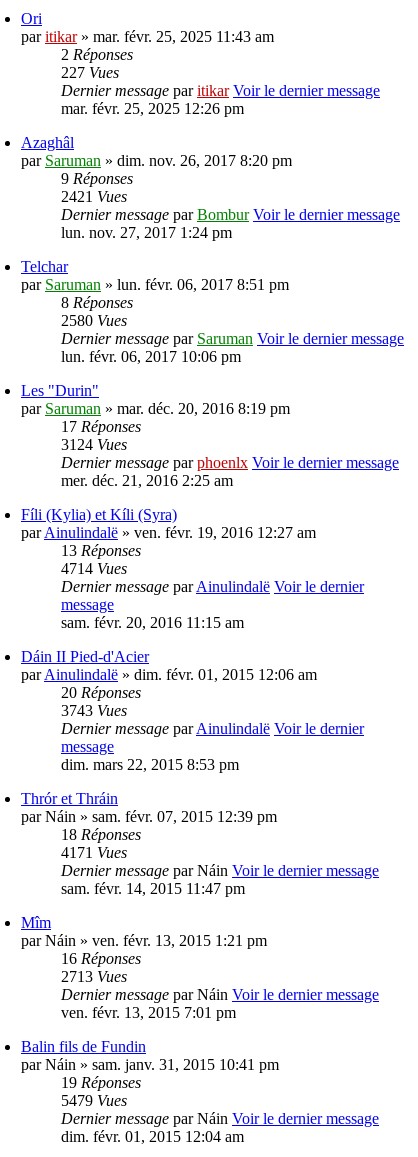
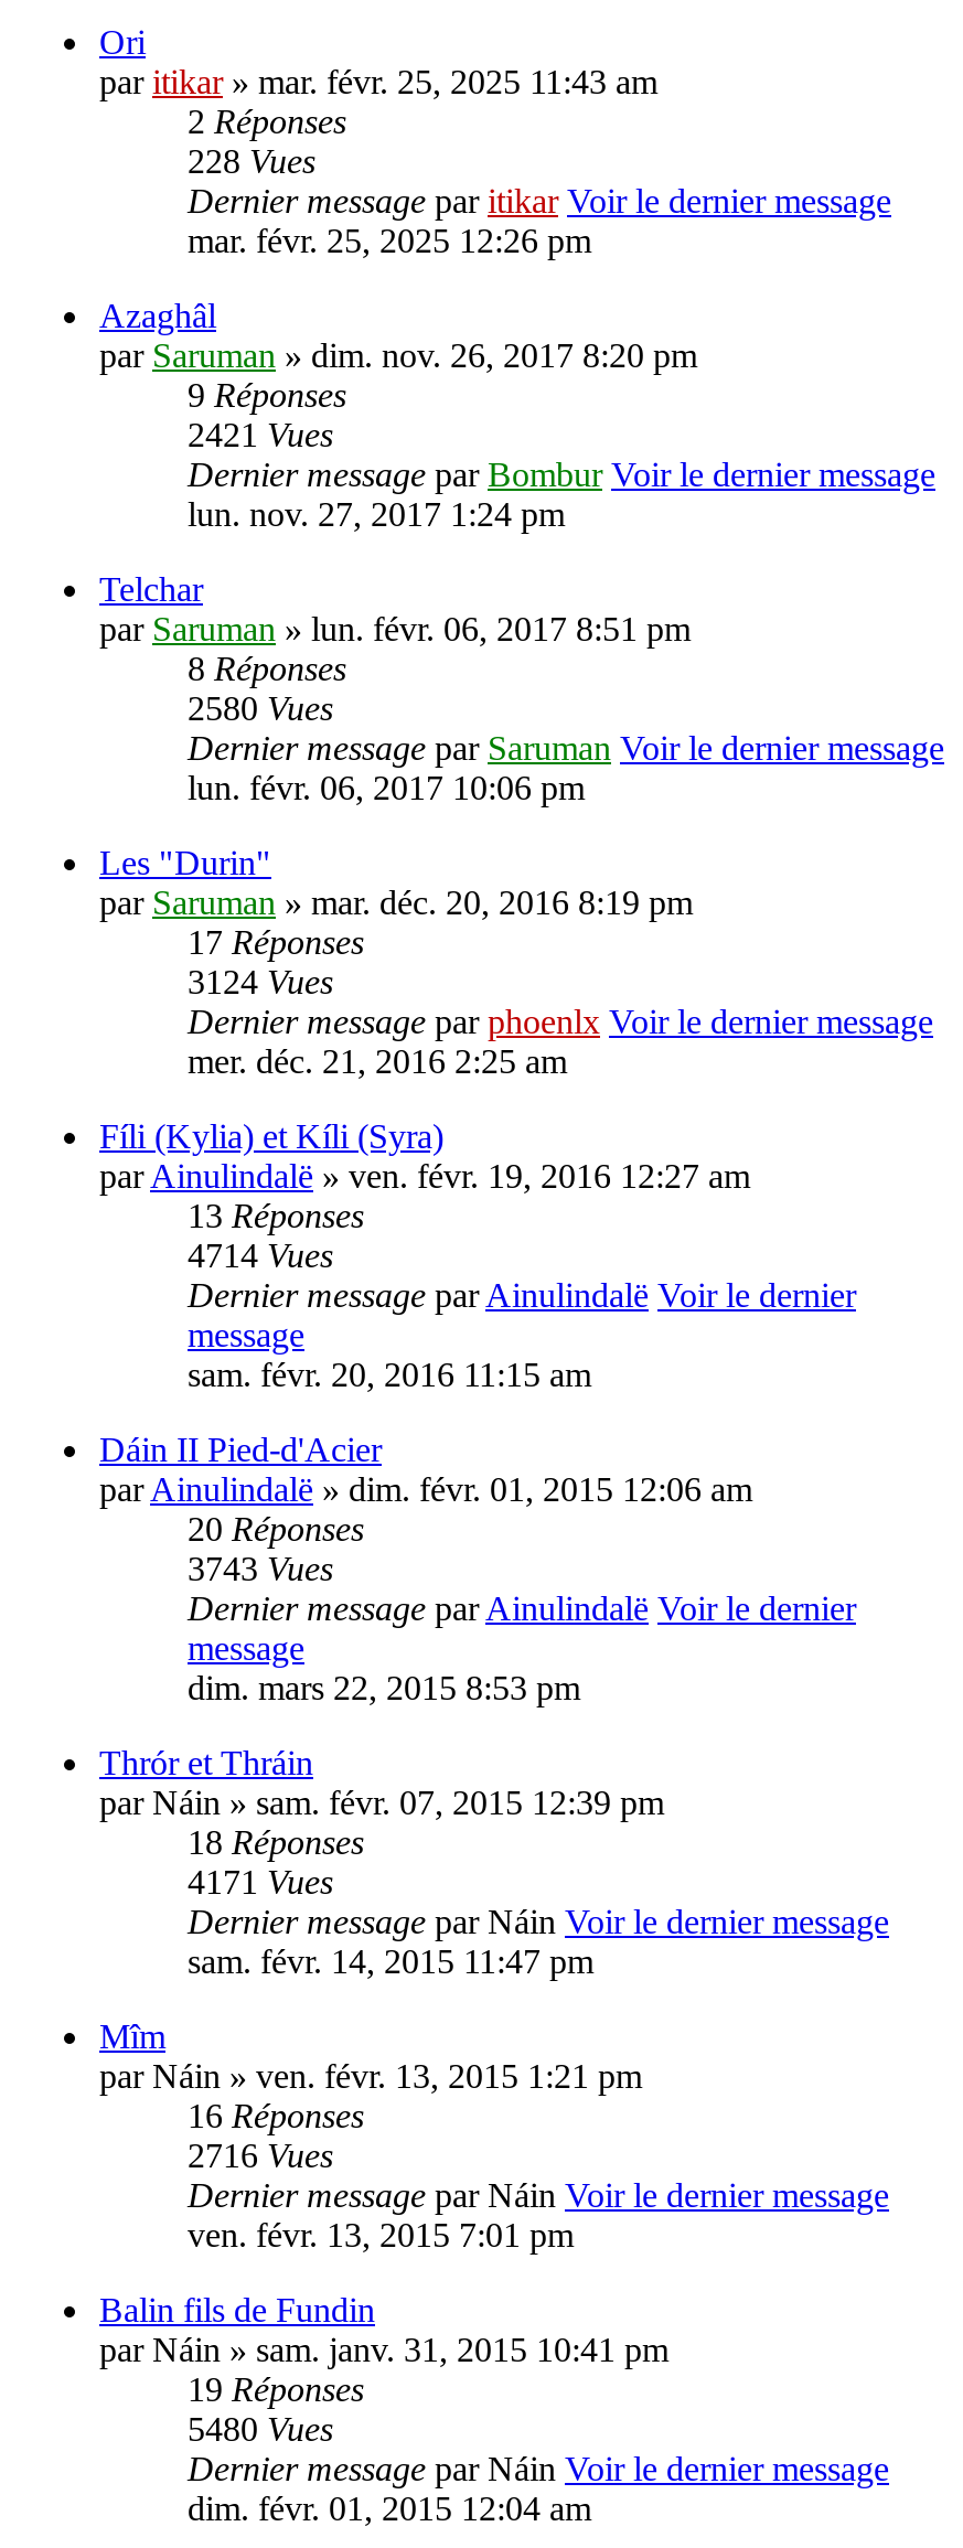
[61,64,119,81] 227 Vues -> [188,142,315,180] 228 Vues
[61,968,127,985] 2713 Vues -> [188,2137,333,2174] 2716 Vues
[61,1092,127,1109] 5479 Vues -> [188,2410,333,2448] 5480 Vues

